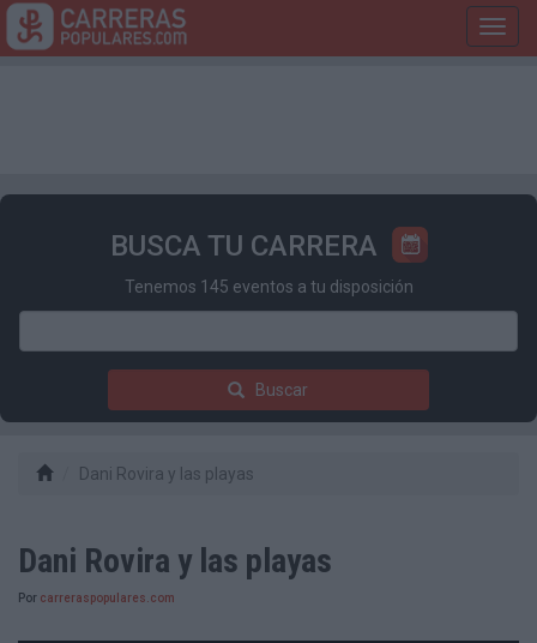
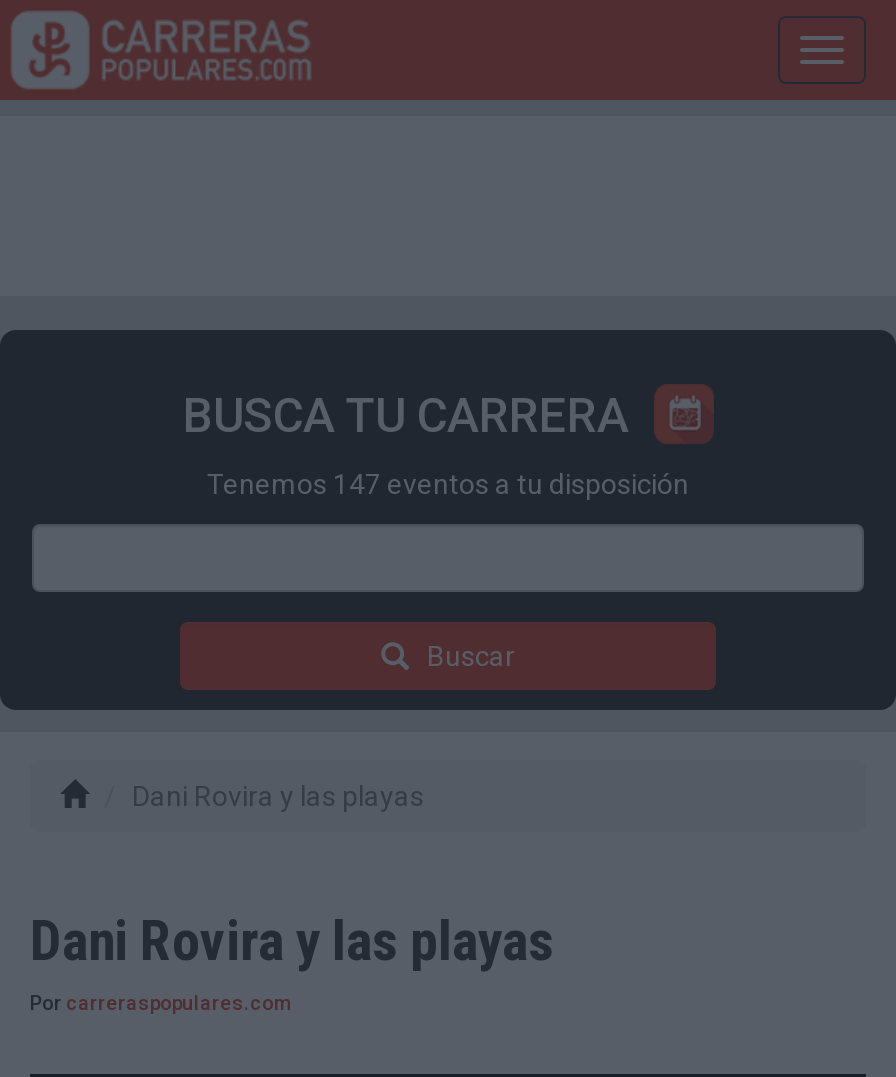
[124,277,413,297] Tenemos 145 eventos a tu disposición -> [207,468,689,500] Tenemos 147 eventos a tu disposición

